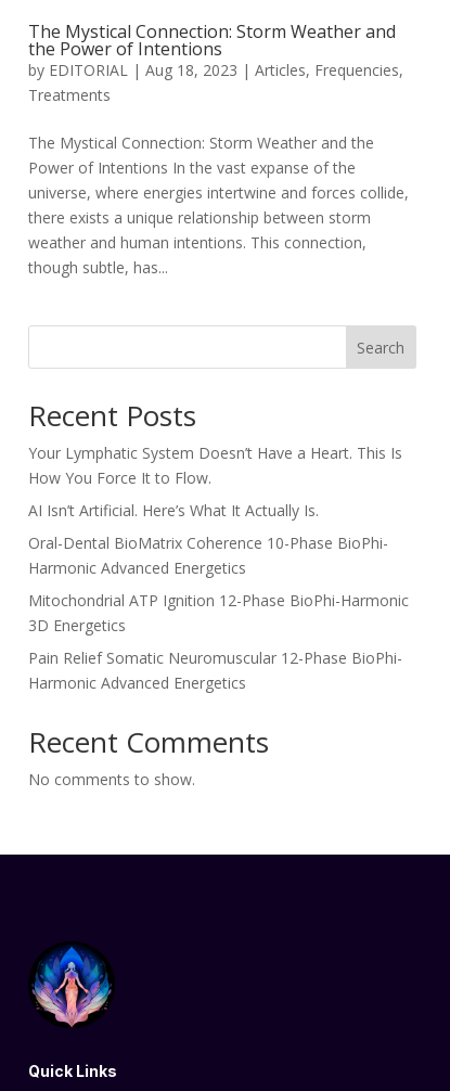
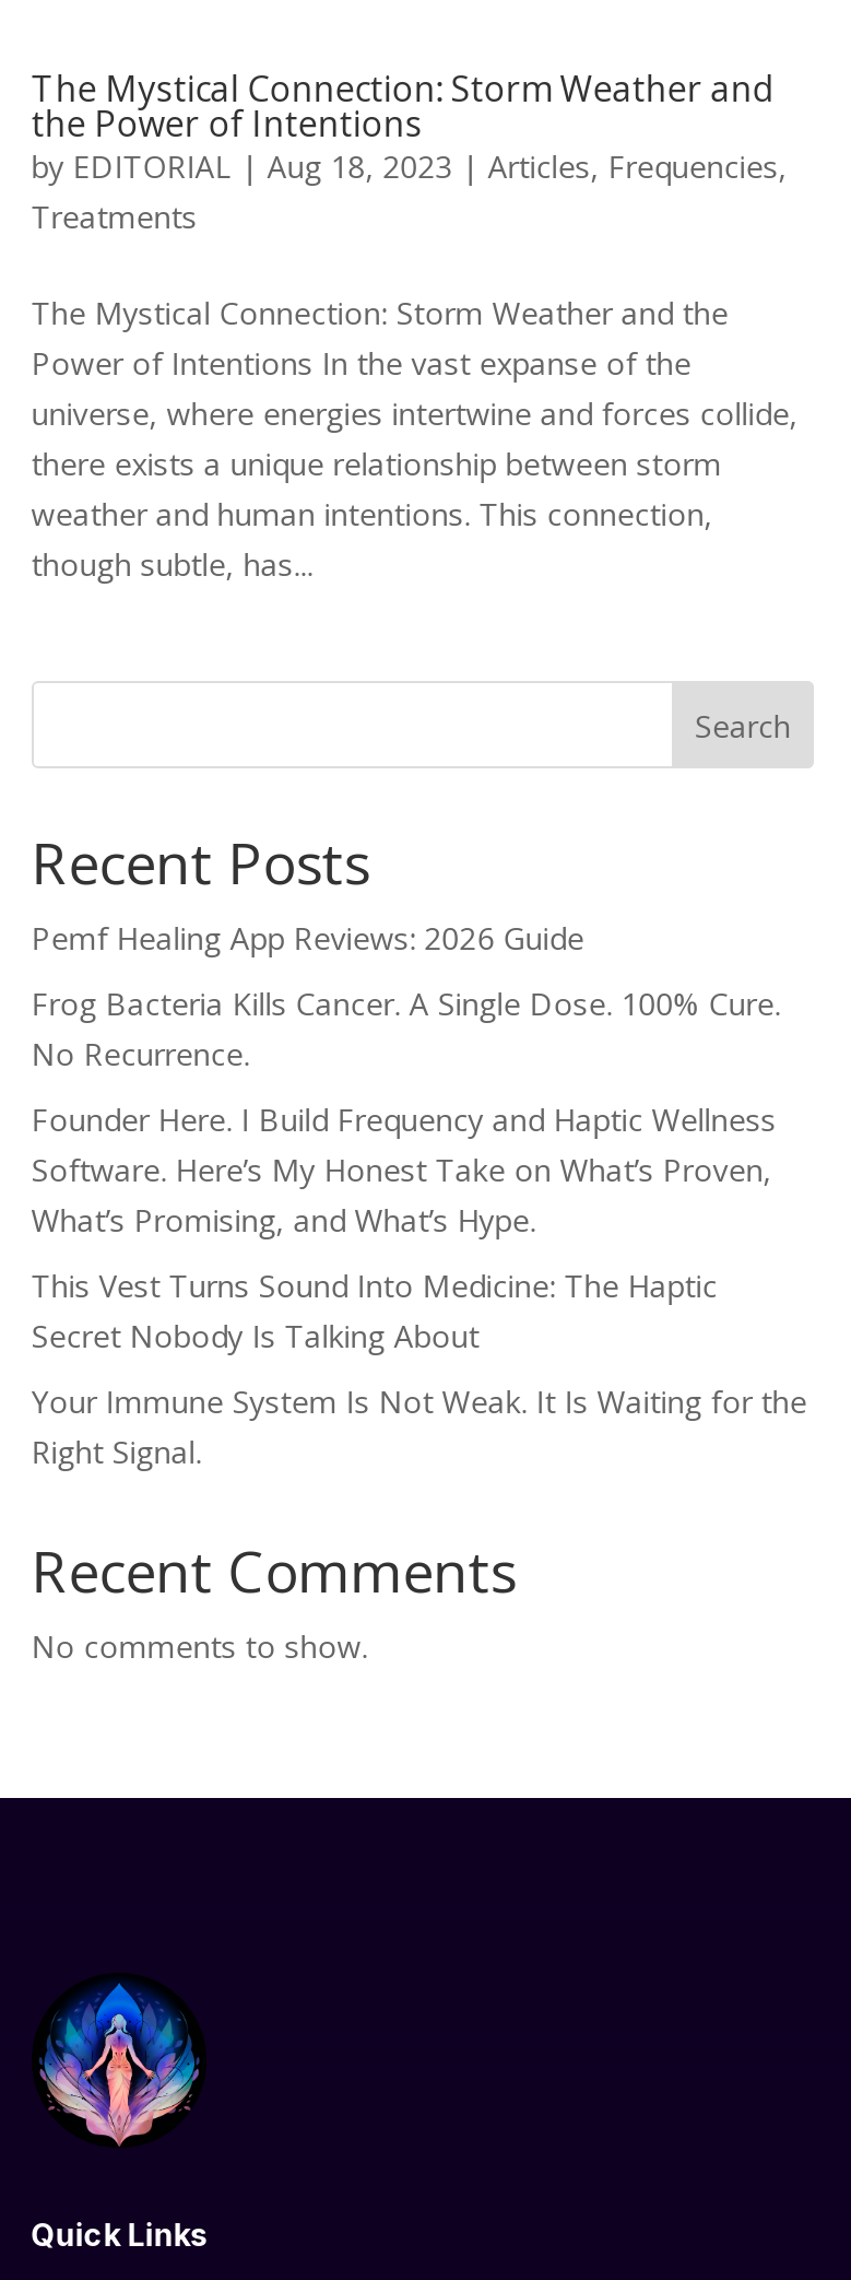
[28,442,402,488] Your Lymphatic System Doesn’t Have a Heart. This Is | How You Force It to Flow. -> [31,917,584,959] Pemf Healing App Reviews: 2026 Guide
[28,500,319,521] AI Isn’t Artificial. Here’s What It Actually Is. -> [31,983,781,1074] Frog Bacteria Kills Cancer. A Single Dose. 100% Cure. | No Recurrence.
[28,532,388,578] Oral-Dental BioMatrix Coherence 10-Phase BioPhi- | Harmonic Advanced Energetics -> [31,1098,776,1241] Founder Here. I Build Frequency and Haptic Wellness | Software. Here’s My Honest Take on What’s Proven, | What’s Promising, and What’s Hype.
[28,590,409,636] Mitochondrial ATP Ignition 12-Phase BioPhi-Harmonic | 3D Energetics -> [31,1265,717,1356] This Vest Turns Sound Into Medicine: The Haptic | Secret Nobody Is Talking About
[28,647,402,693] Pain Relief Somatic Neuromuscular 12-Phase BioPhi- | Harmonic Advanced Energetics -> [31,1380,807,1472] Your Immune System Is Not Weak. It Is Waiting for the | Right Signal.

